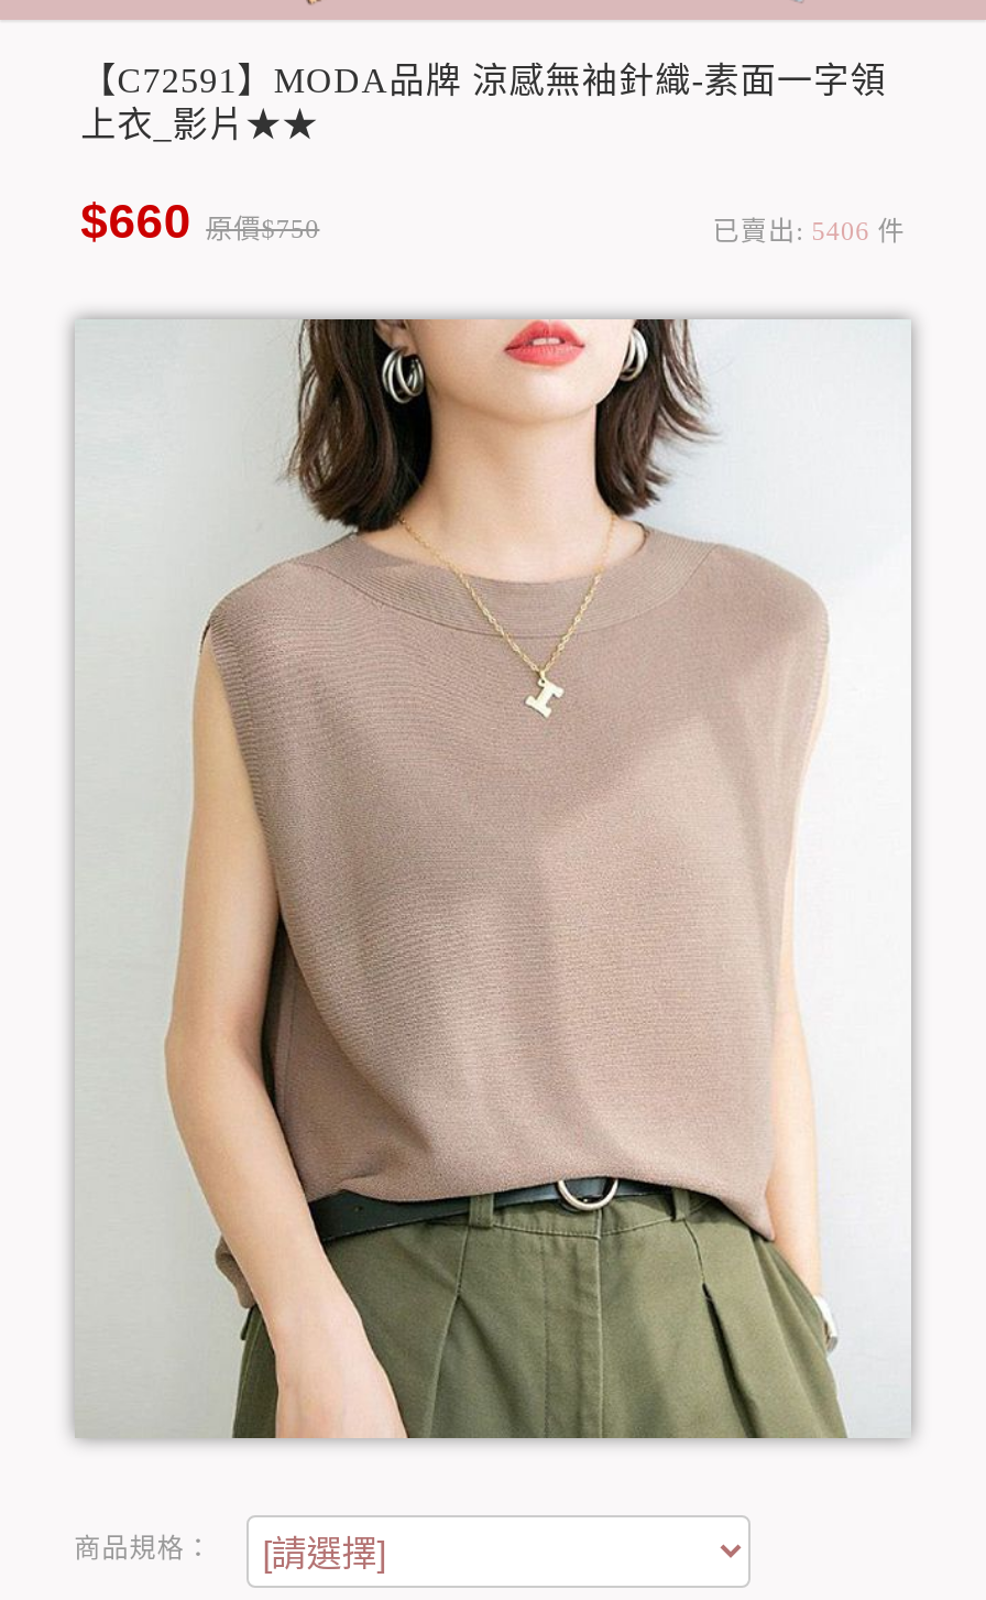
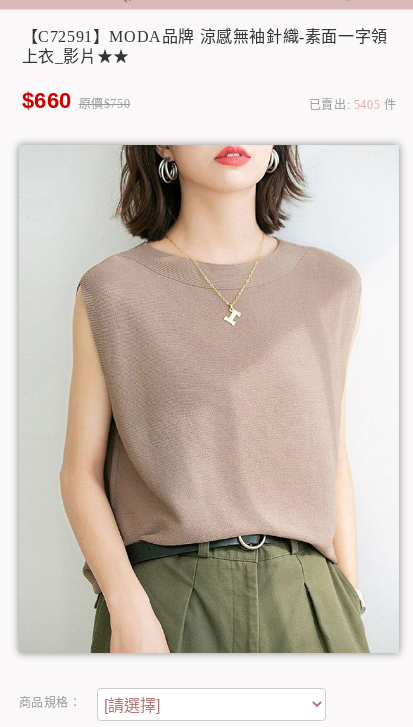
[713,216,905,247] 已賣出: 5406件 -> [309,98,396,112] 已賣出: 5405件

